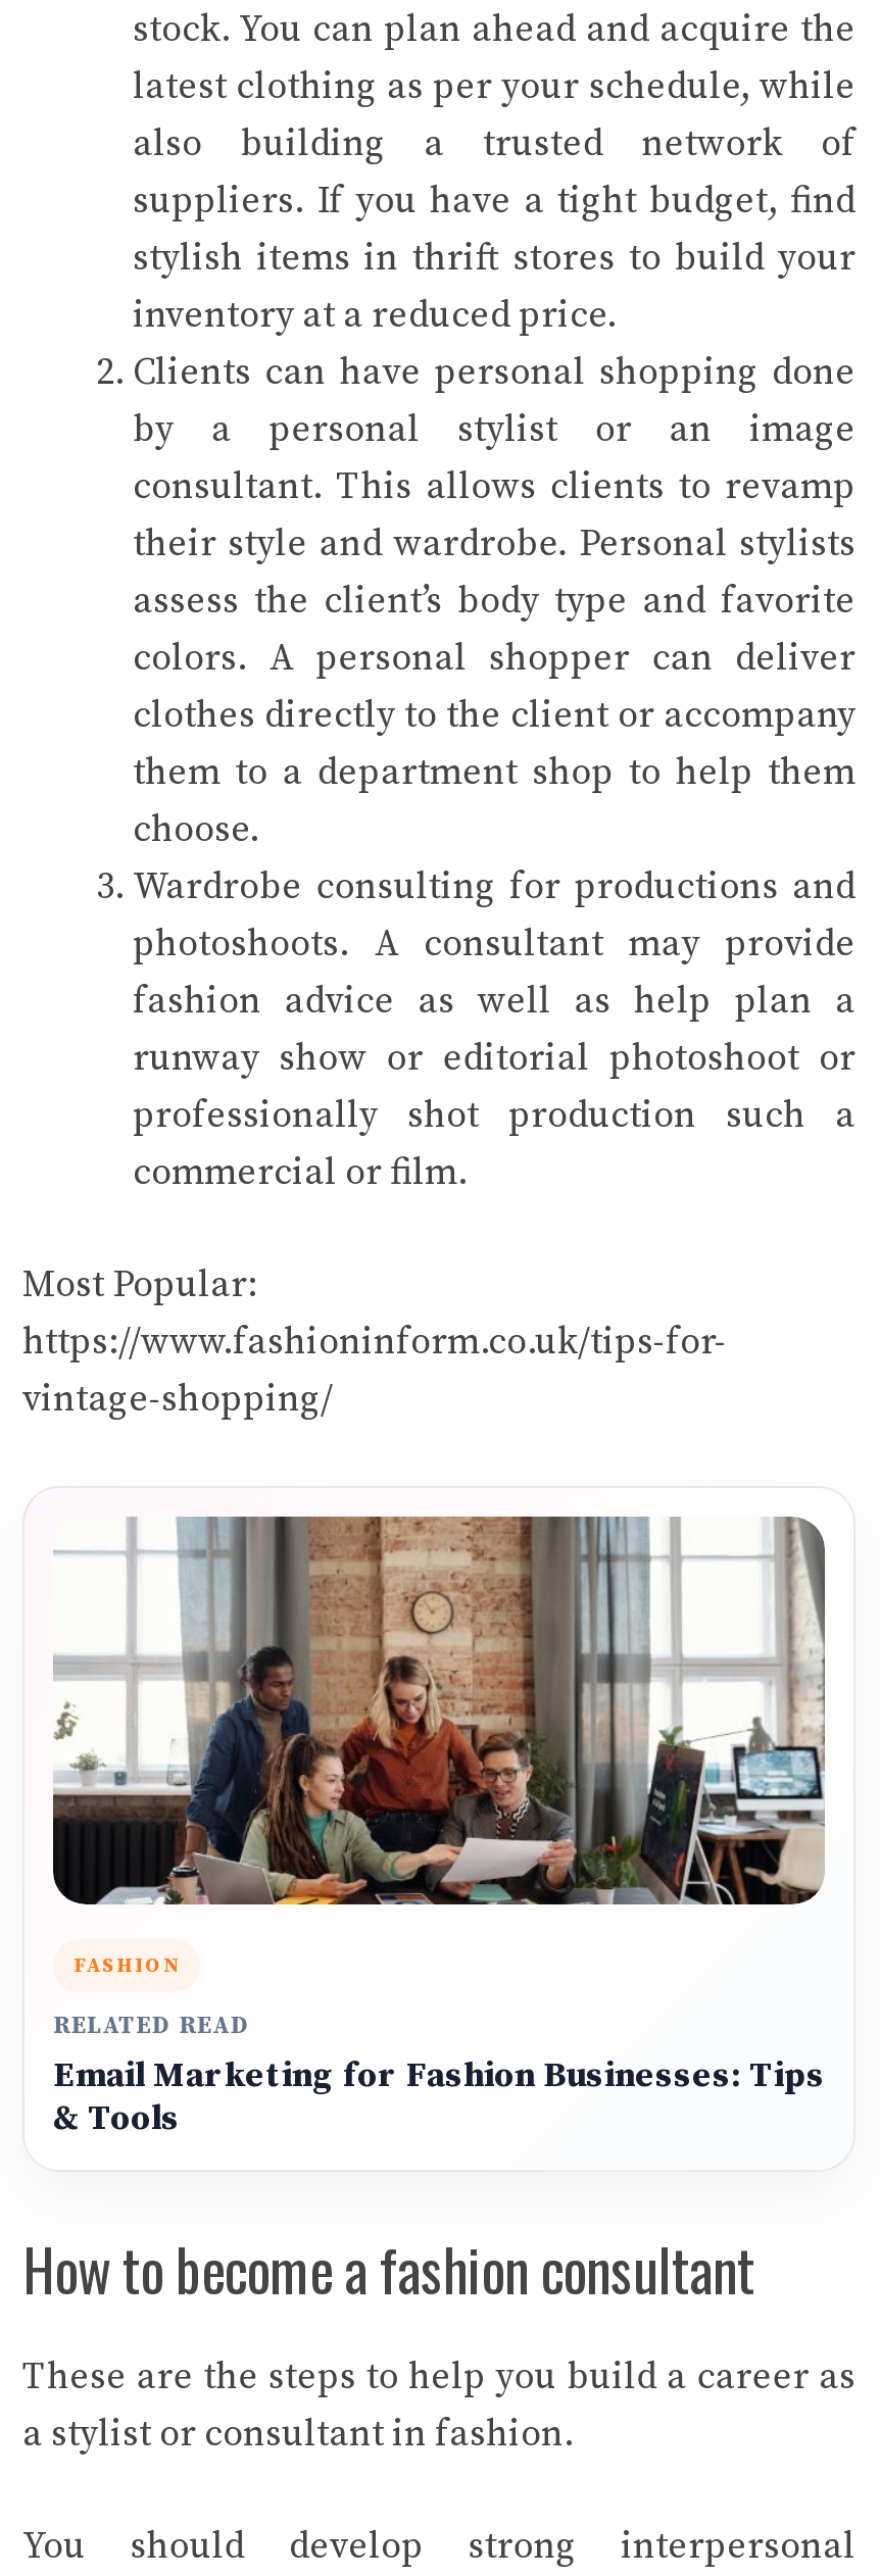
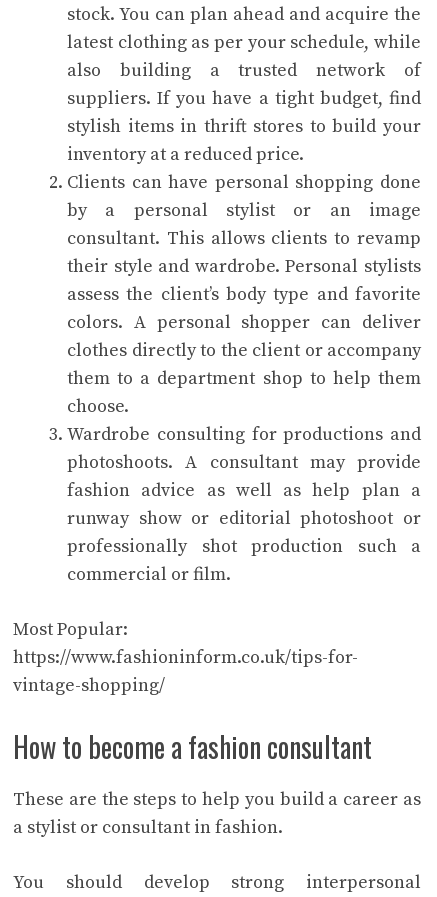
[51,1515,827,2141] [image] | FASHION | RELATED READ | Email Marketing for Fashion Businesses: Tips | & Tools -> none

